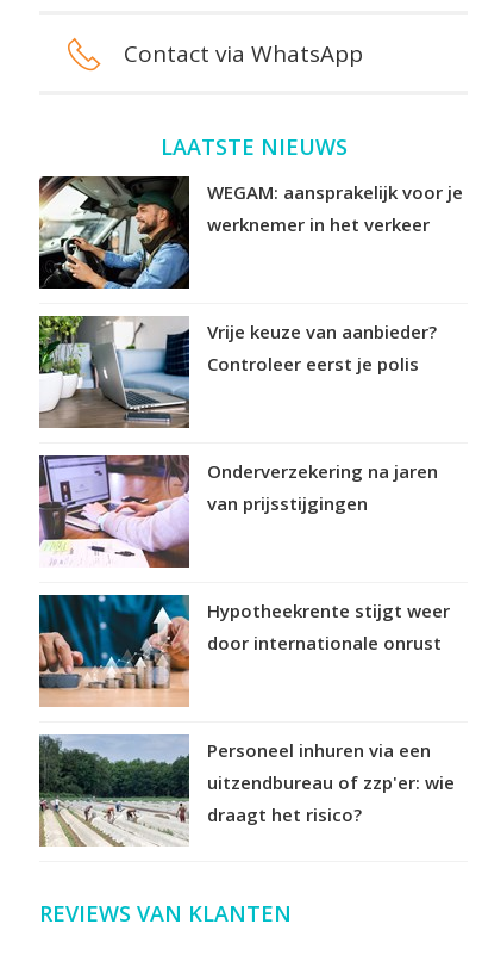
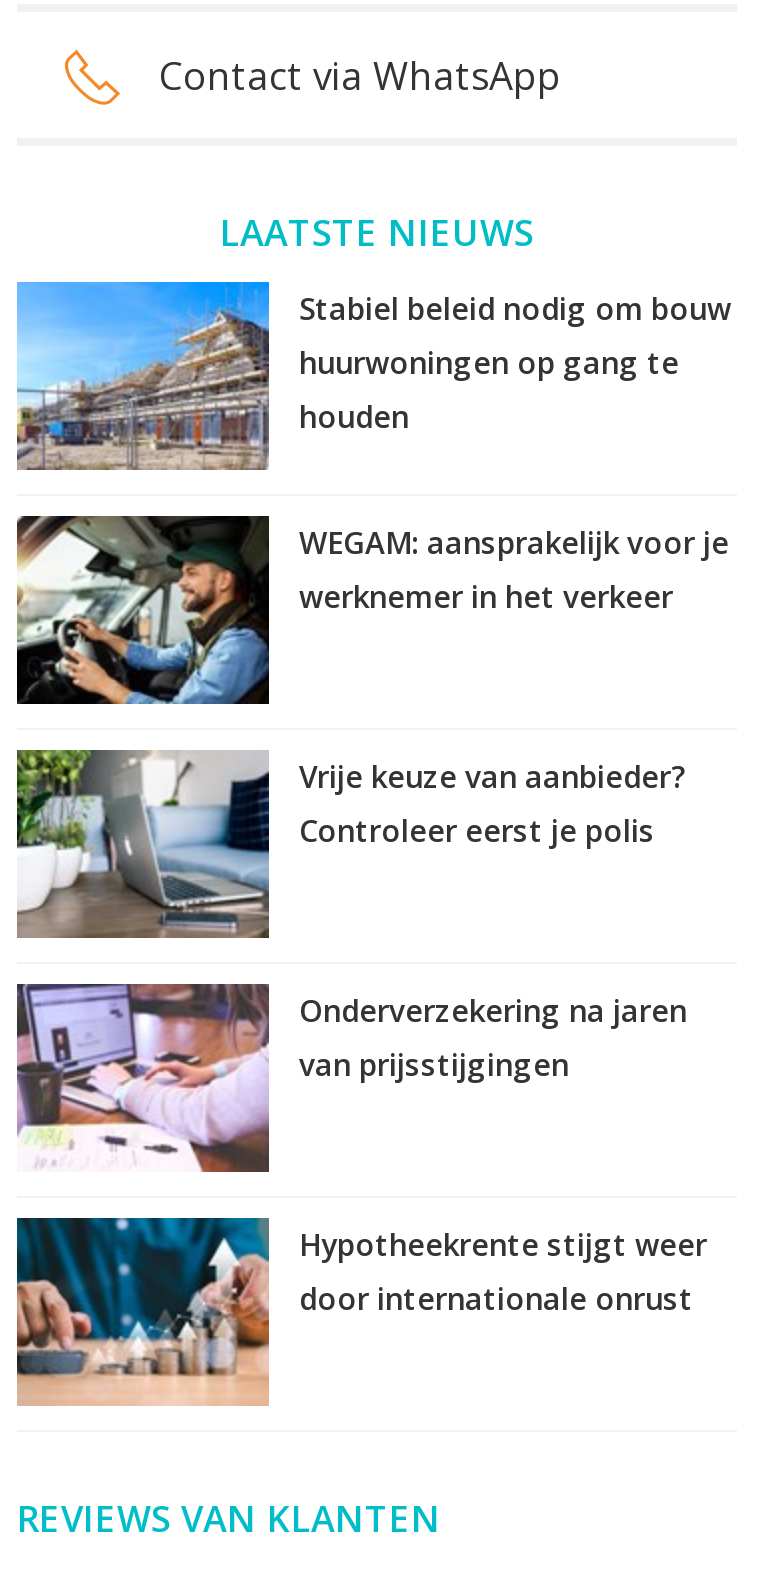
none -> [15,280,731,472] [image] | Stabiel beleid nodig om bouw | huurwoningen op gang te | houden
moved [37,174,463,654] -> [13,512,729,1317]: [image] | WEGAM: aansprakelijk voor je | werknemer in het verkeer | ... | Hypotheekrente stijgt weer | door internationale onrust
[38,734,455,847] [image] | Personeel inhuren via een | uitzendbureau of zzp'er: wie | draagt het risico? -> none

